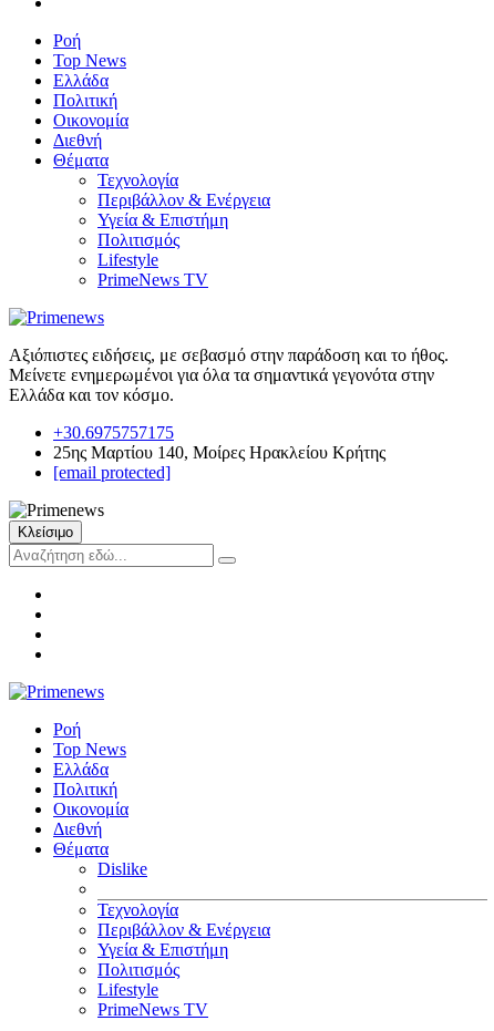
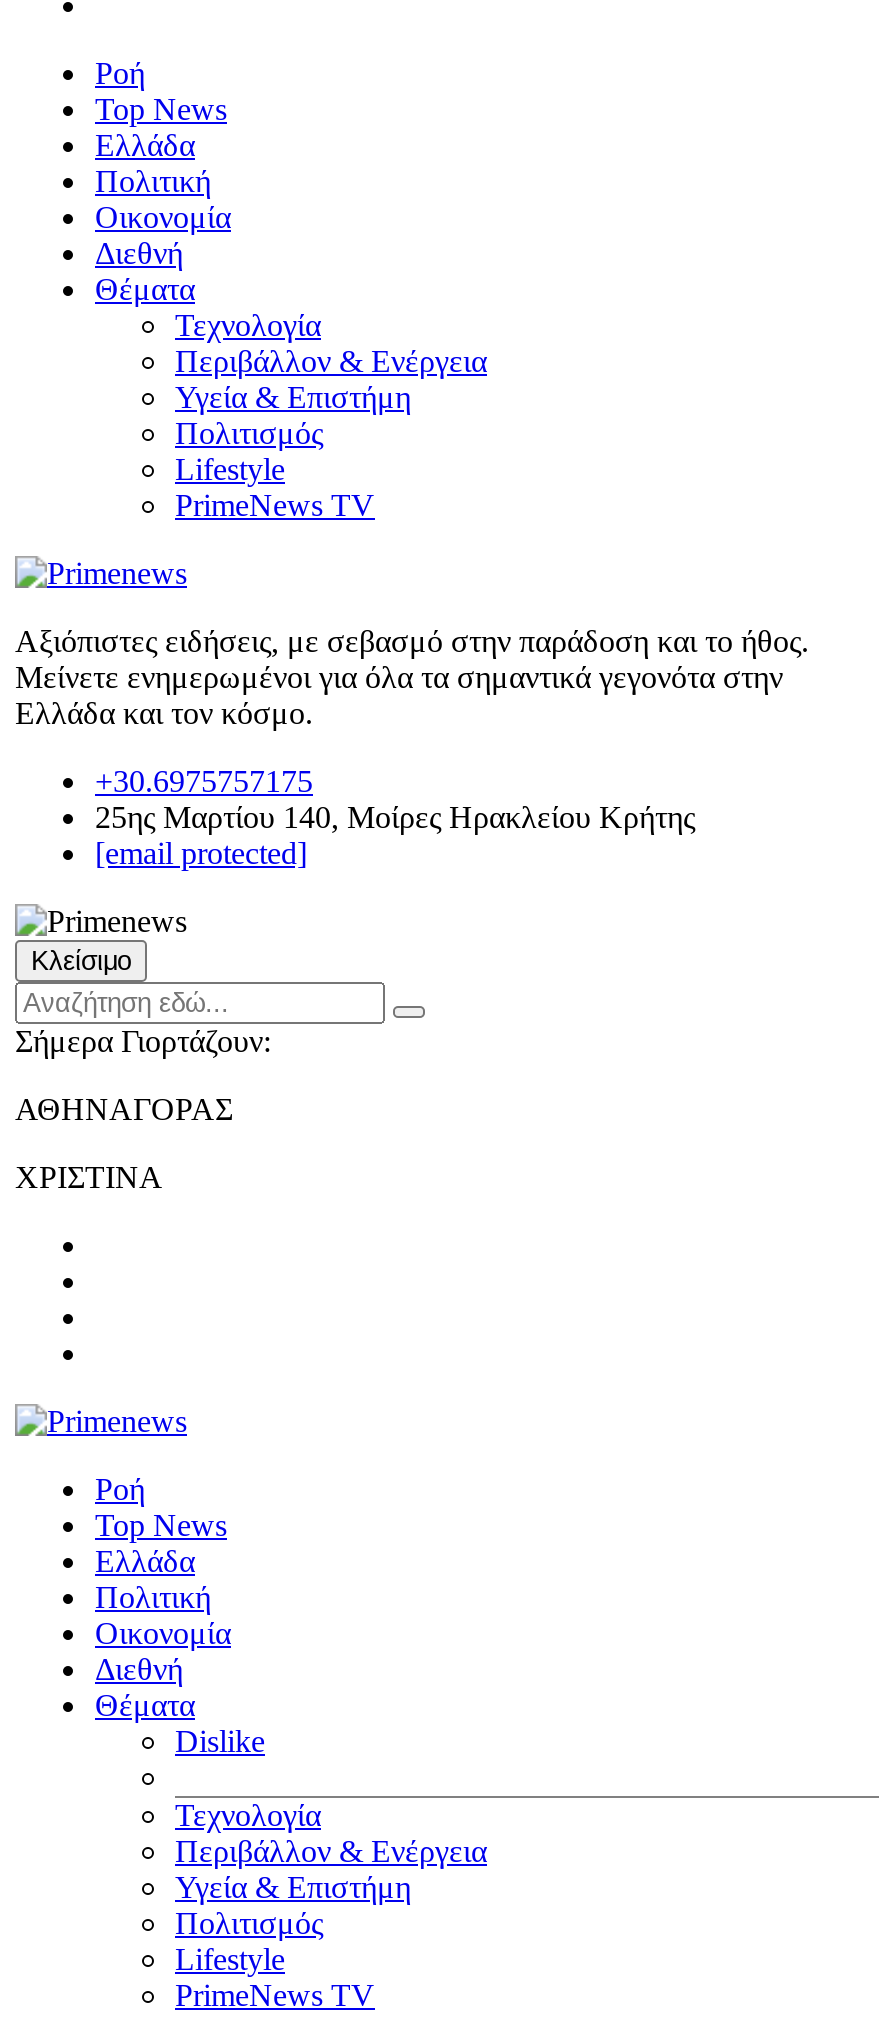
none -> [15,1024,271,1194] Σήμερα Γιορτάζουν: | ΑΘΗΝΑΓΟΡΑΣ | ΧΡΙΣΤΙΝΑ

